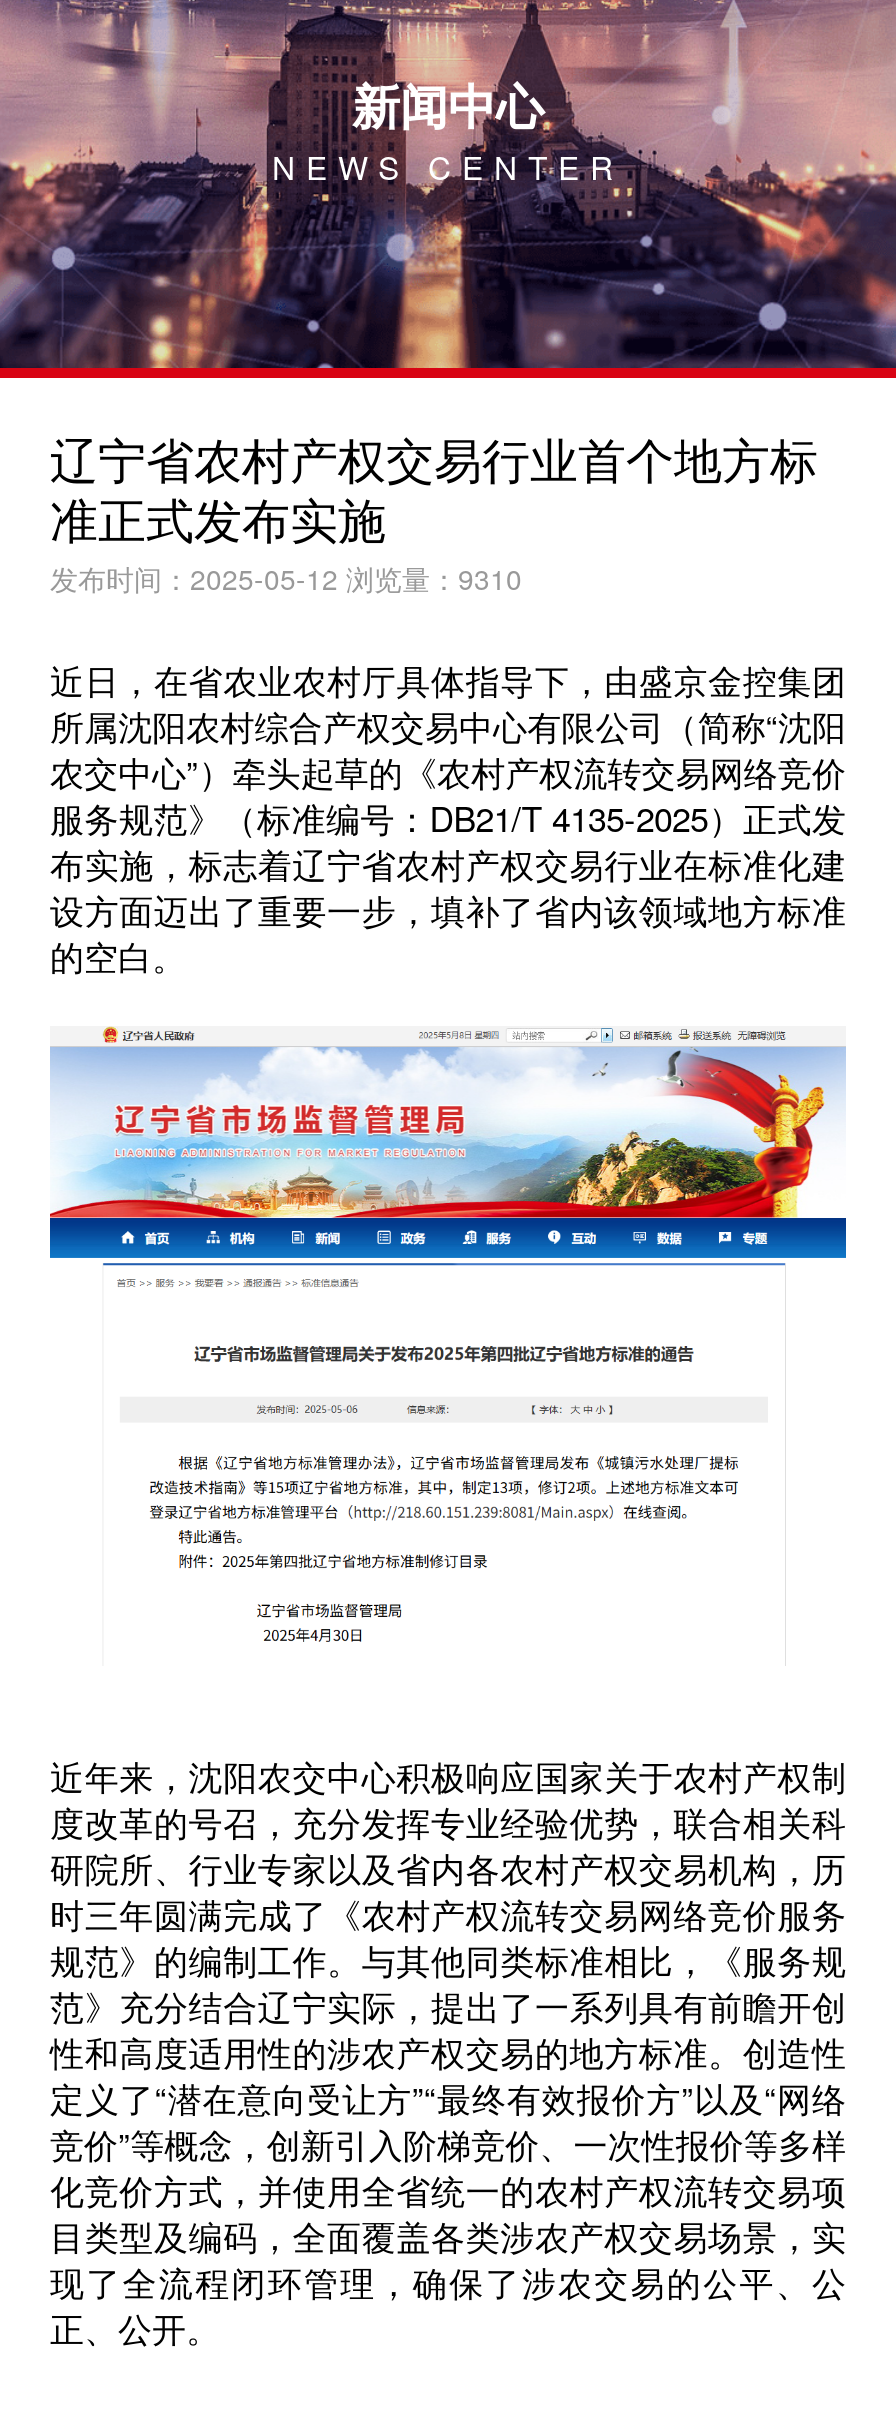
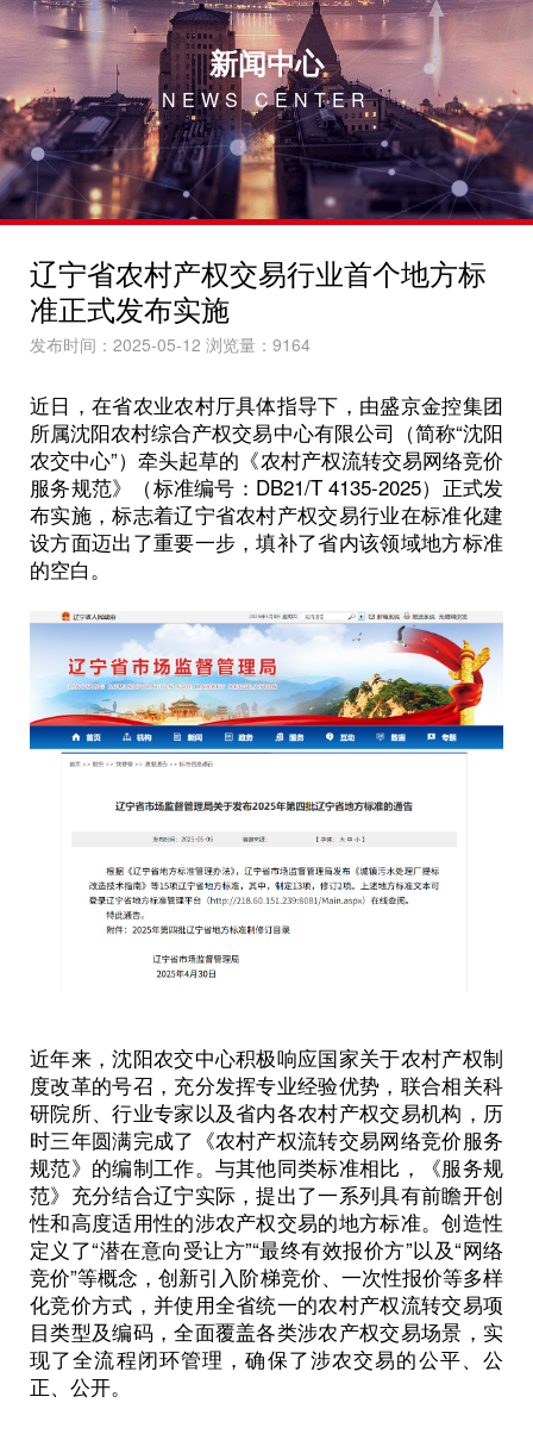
[50,558,522,598] 发布时间：2025-05-12 浏览量：9310 -> [30,332,311,356] 发布时间：2025-05-12 浏览量：9164

